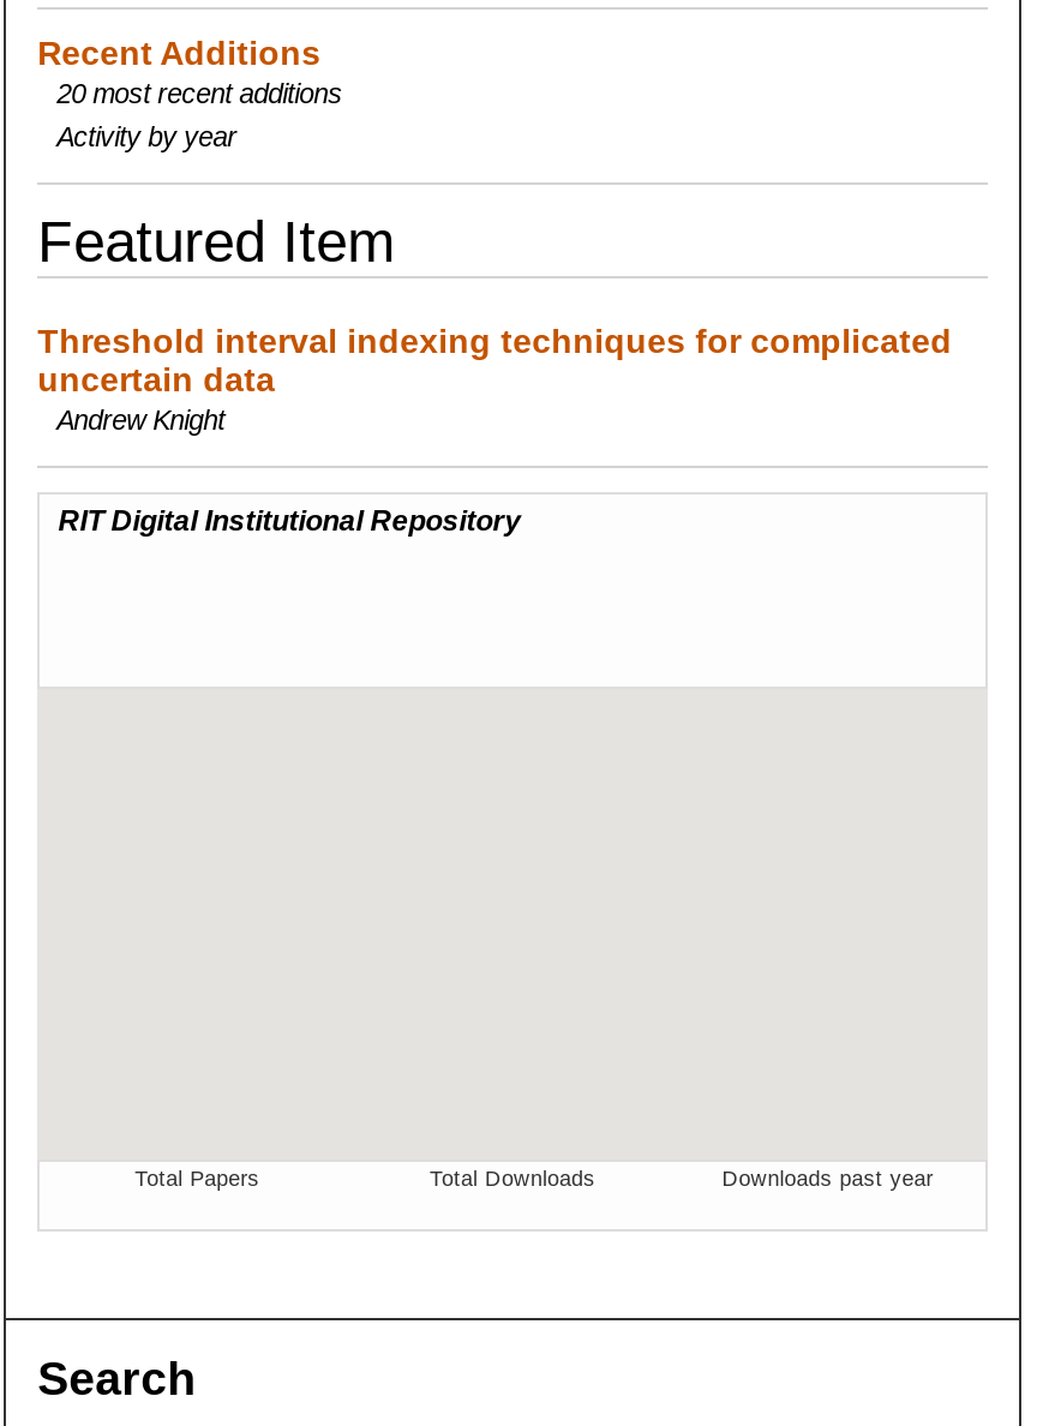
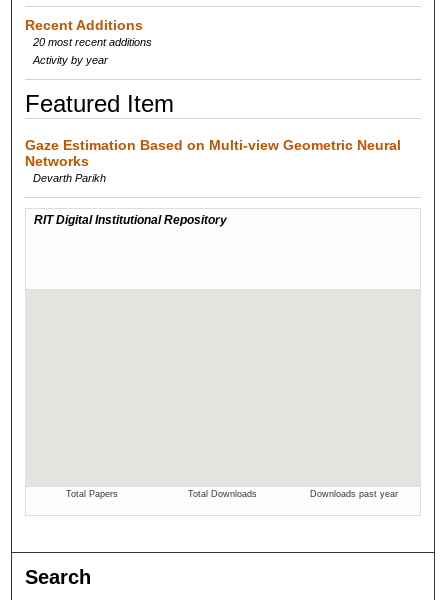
[37,321,952,434] Threshold interval indexing techniques for complicated | uncertain data | Andrew Knight -> [25,137,401,184] Gaze Estimation Based on Multi-view Geometric Neural | Networks | Devarth Parikh

